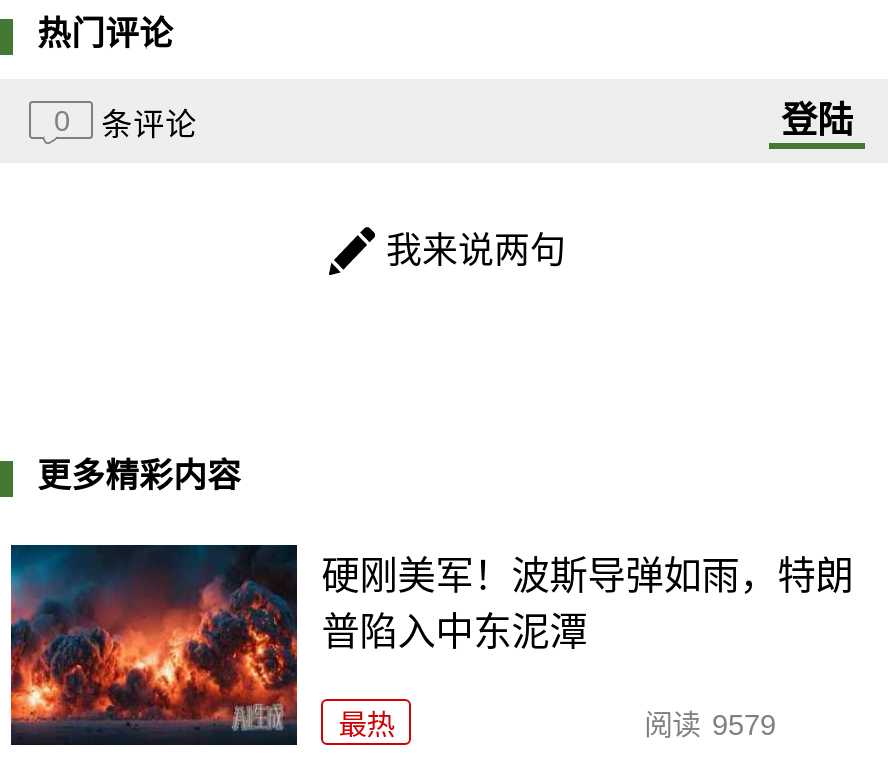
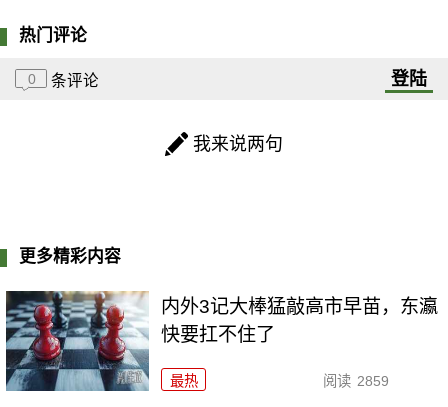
[9,543,854,747] [image] | 硬刚美军！波斯导弹如雨，特朗 | 普陷入中东泥潭 -> [5,290,438,392] [image] | 内外3记大棒猛敲高市早苗，东瀛 | 快要扛不住了
[644,708,776,740] 阅读 9579 -> [323,373,388,389] 阅读 2859

